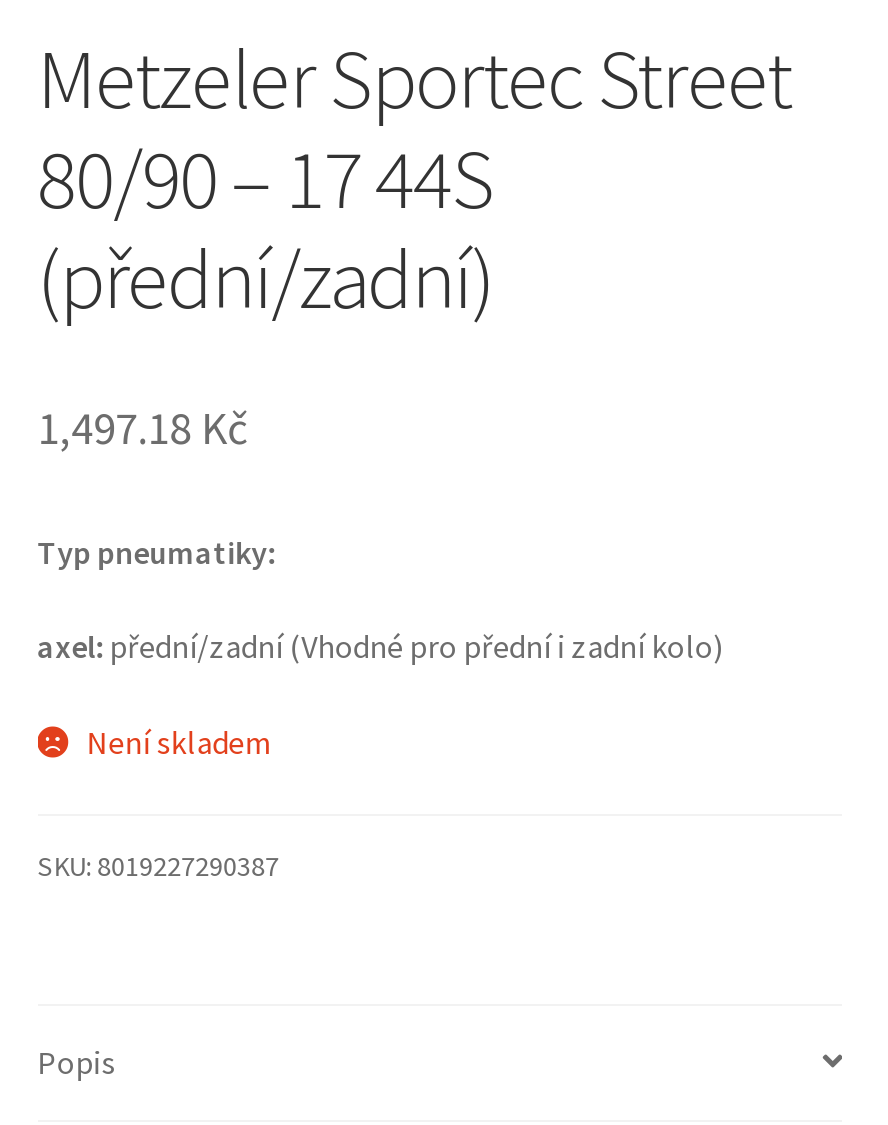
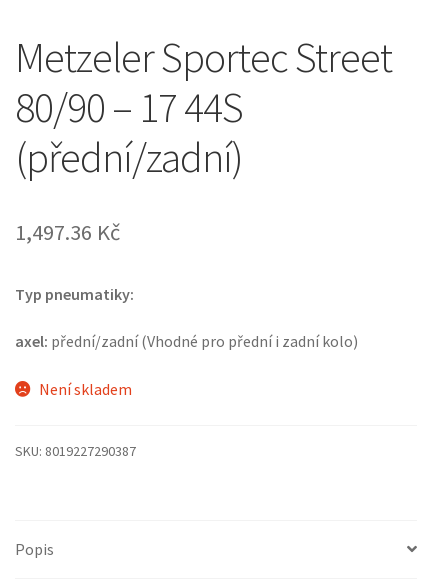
[37,399,247,455] 1,497.18 Kč -> [15,218,120,246] 1,497.36 Kč

